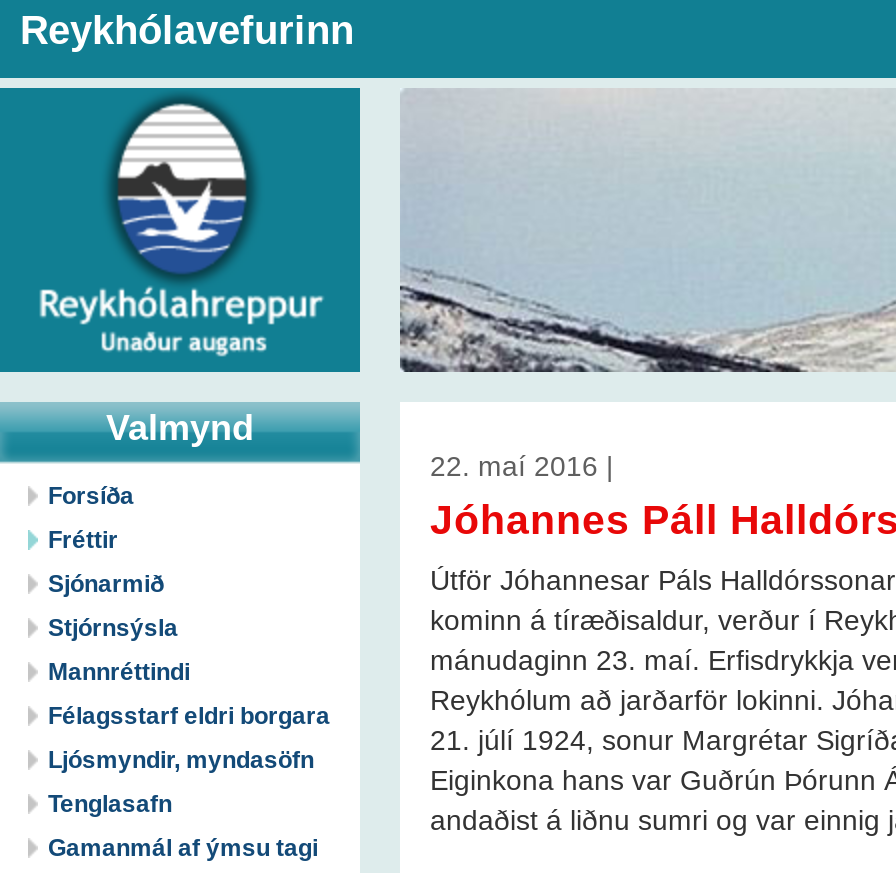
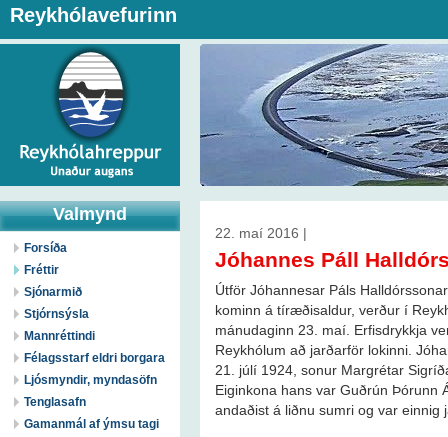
[400,88,890,374] [image] -> [200,43,445,187] [image]

